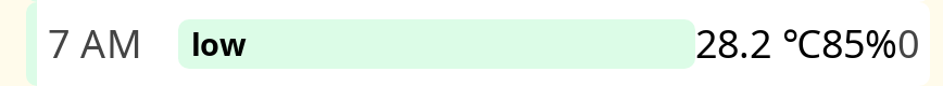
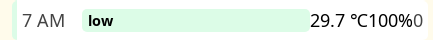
[695,17,919,69] 28.2 ℃85%0 -> [310,8,423,32] 29.7 ℃100%0

